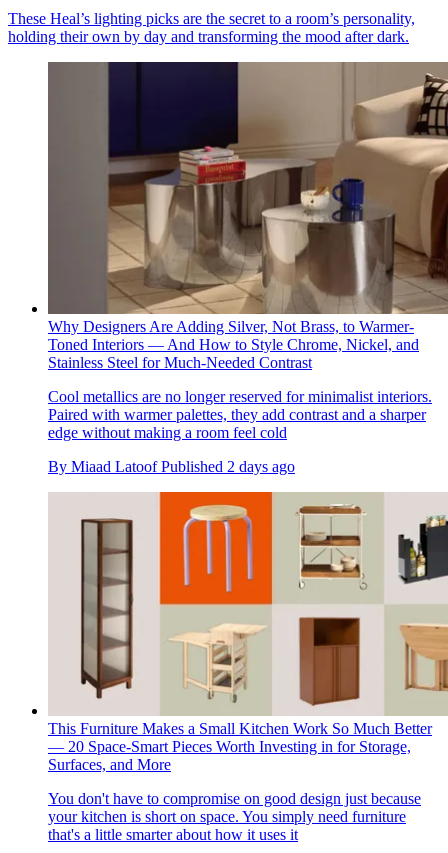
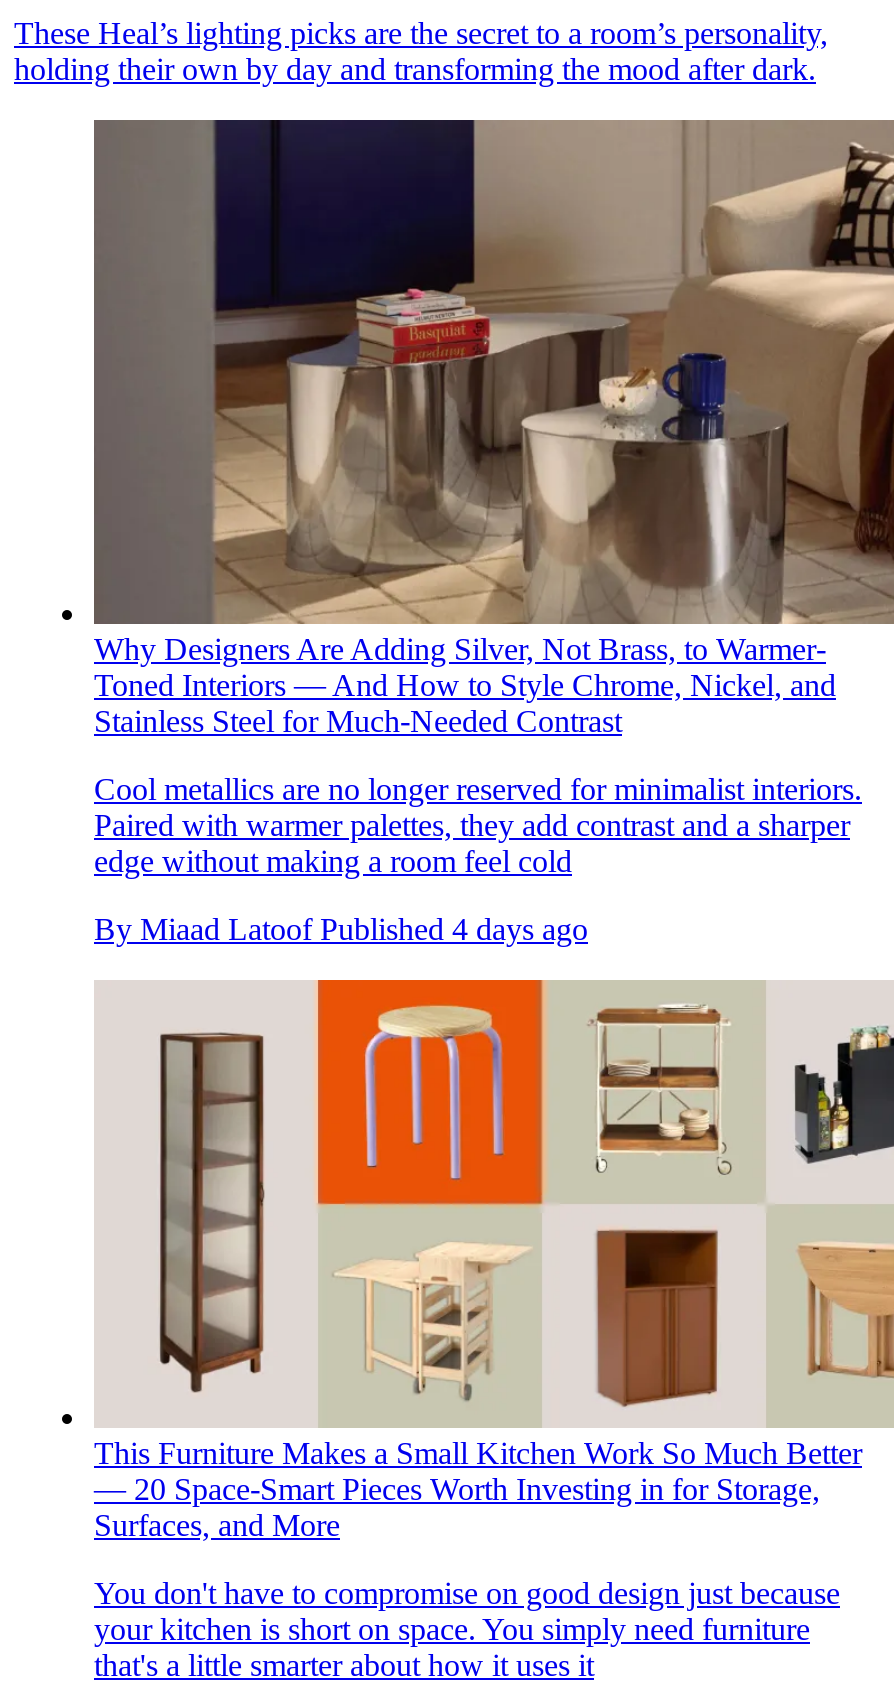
[48,458,295,475] By Miaad Latoof Published 2 days ago -> [94,911,588,945] By Miaad Latoof Published 4 days ago

